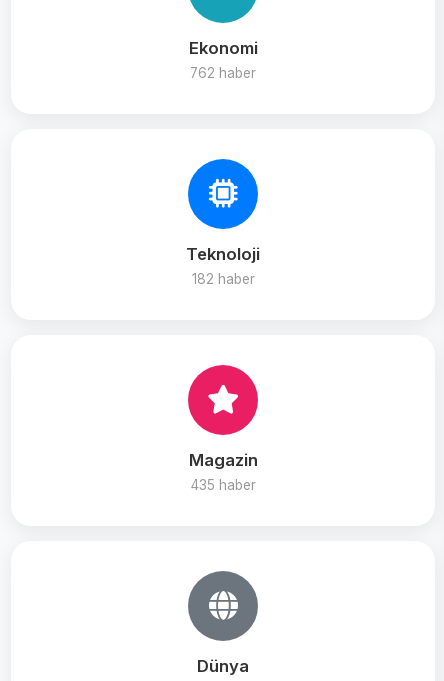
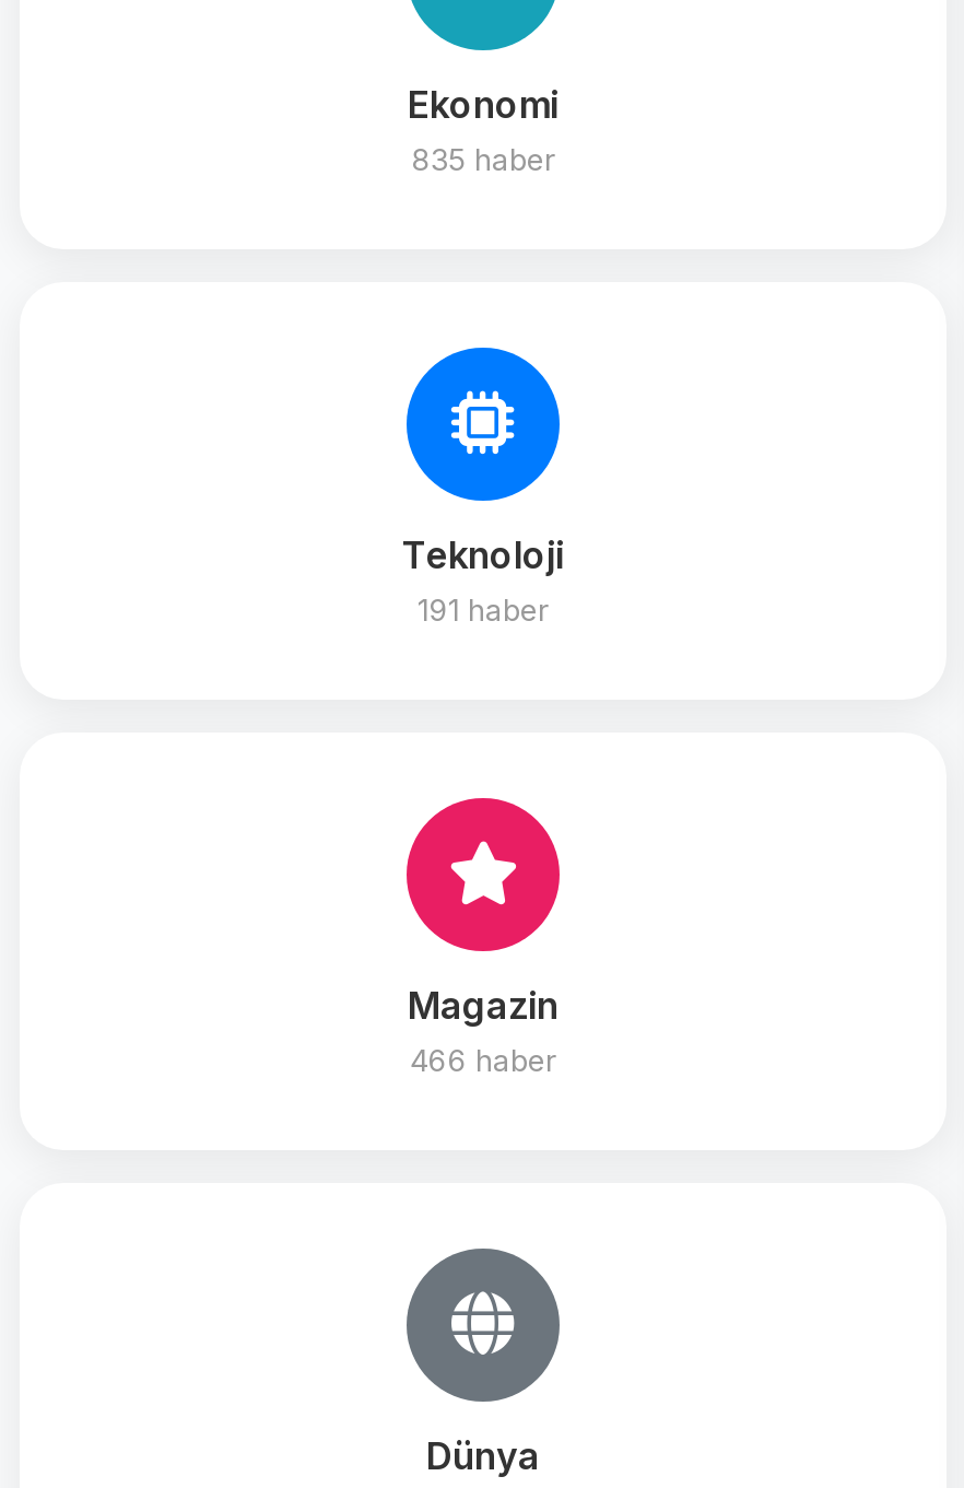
[190,65,256,81] 762 haber -> [411,142,555,177] 835 haber
[191,271,254,287] 182 haber -> [418,593,549,628] 191 haber
[190,477,255,493] 435 haber -> [410,1043,556,1078] 466 haber

